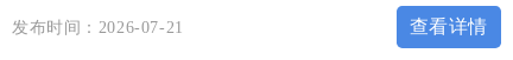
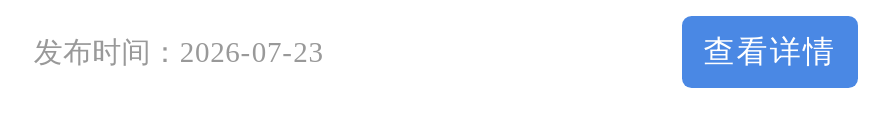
[12,17,184,36] 发布时间：2026-07-21 -> [34,35,324,67] 发布时间：2026-07-23

